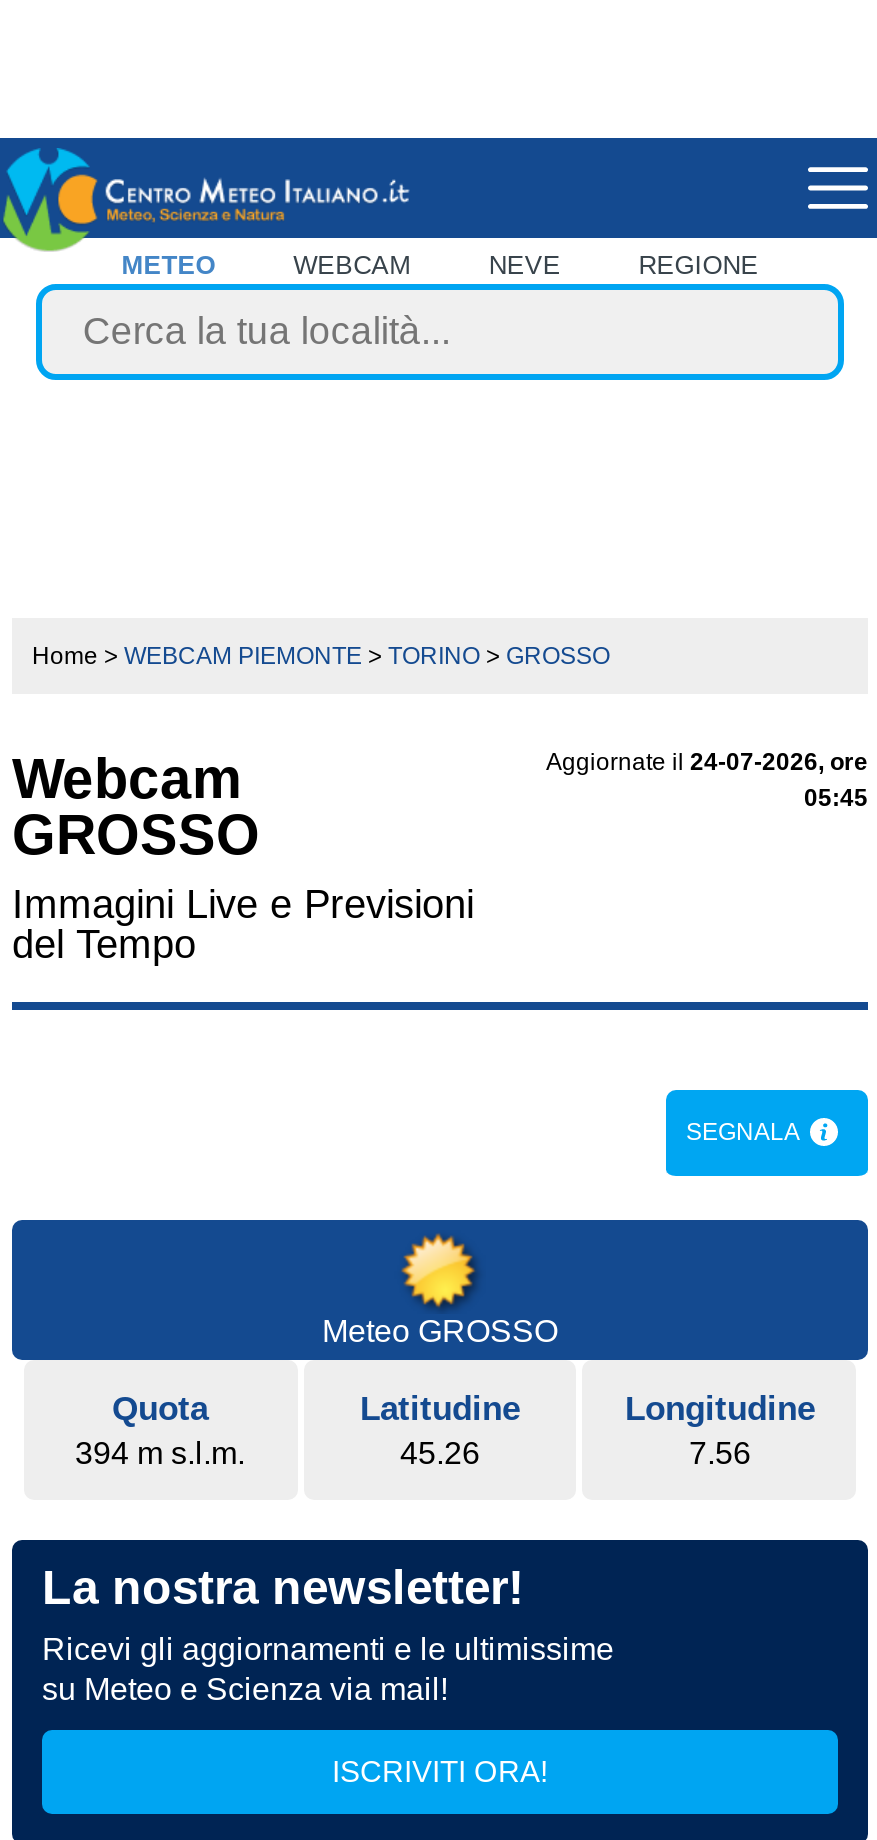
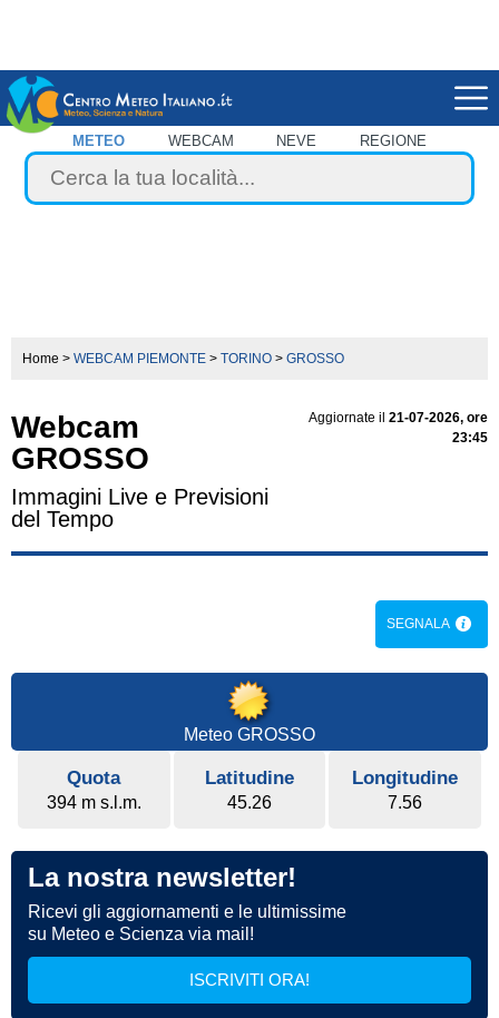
[546,748,868,776] Aggiornate il 24-07-2026, ore -> [309,410,488,425] Aggiornate il 21-07-2026, ore
[804,784,868,812] 05:45 -> [452,430,488,446] 23:45

